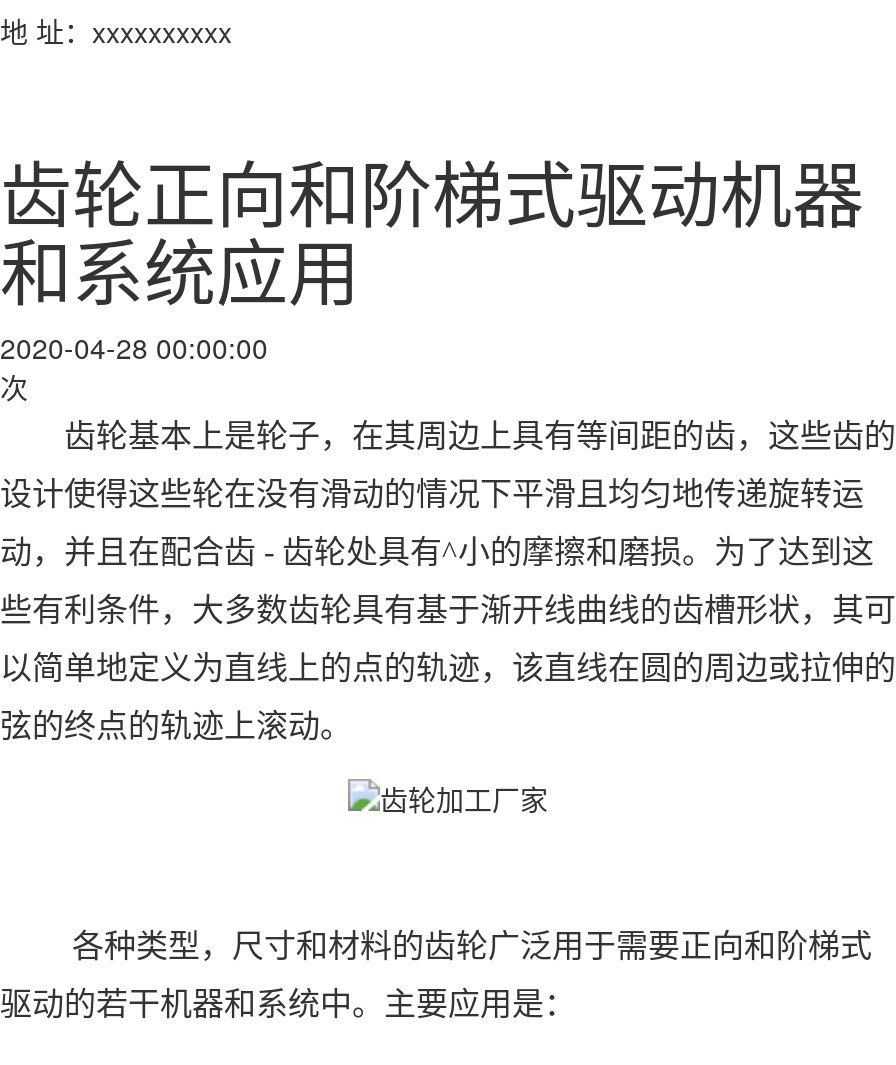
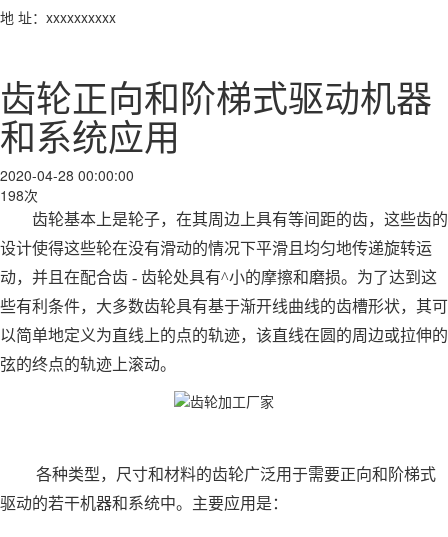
[0,366,28,406] 次 -> [0,185,38,205] 198次

